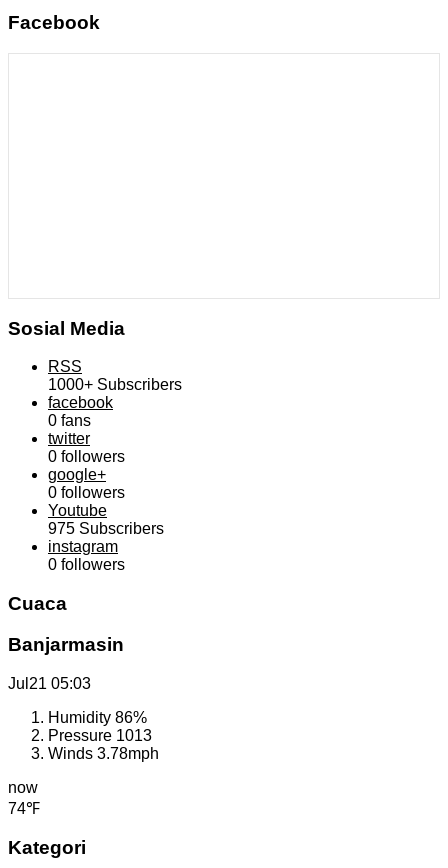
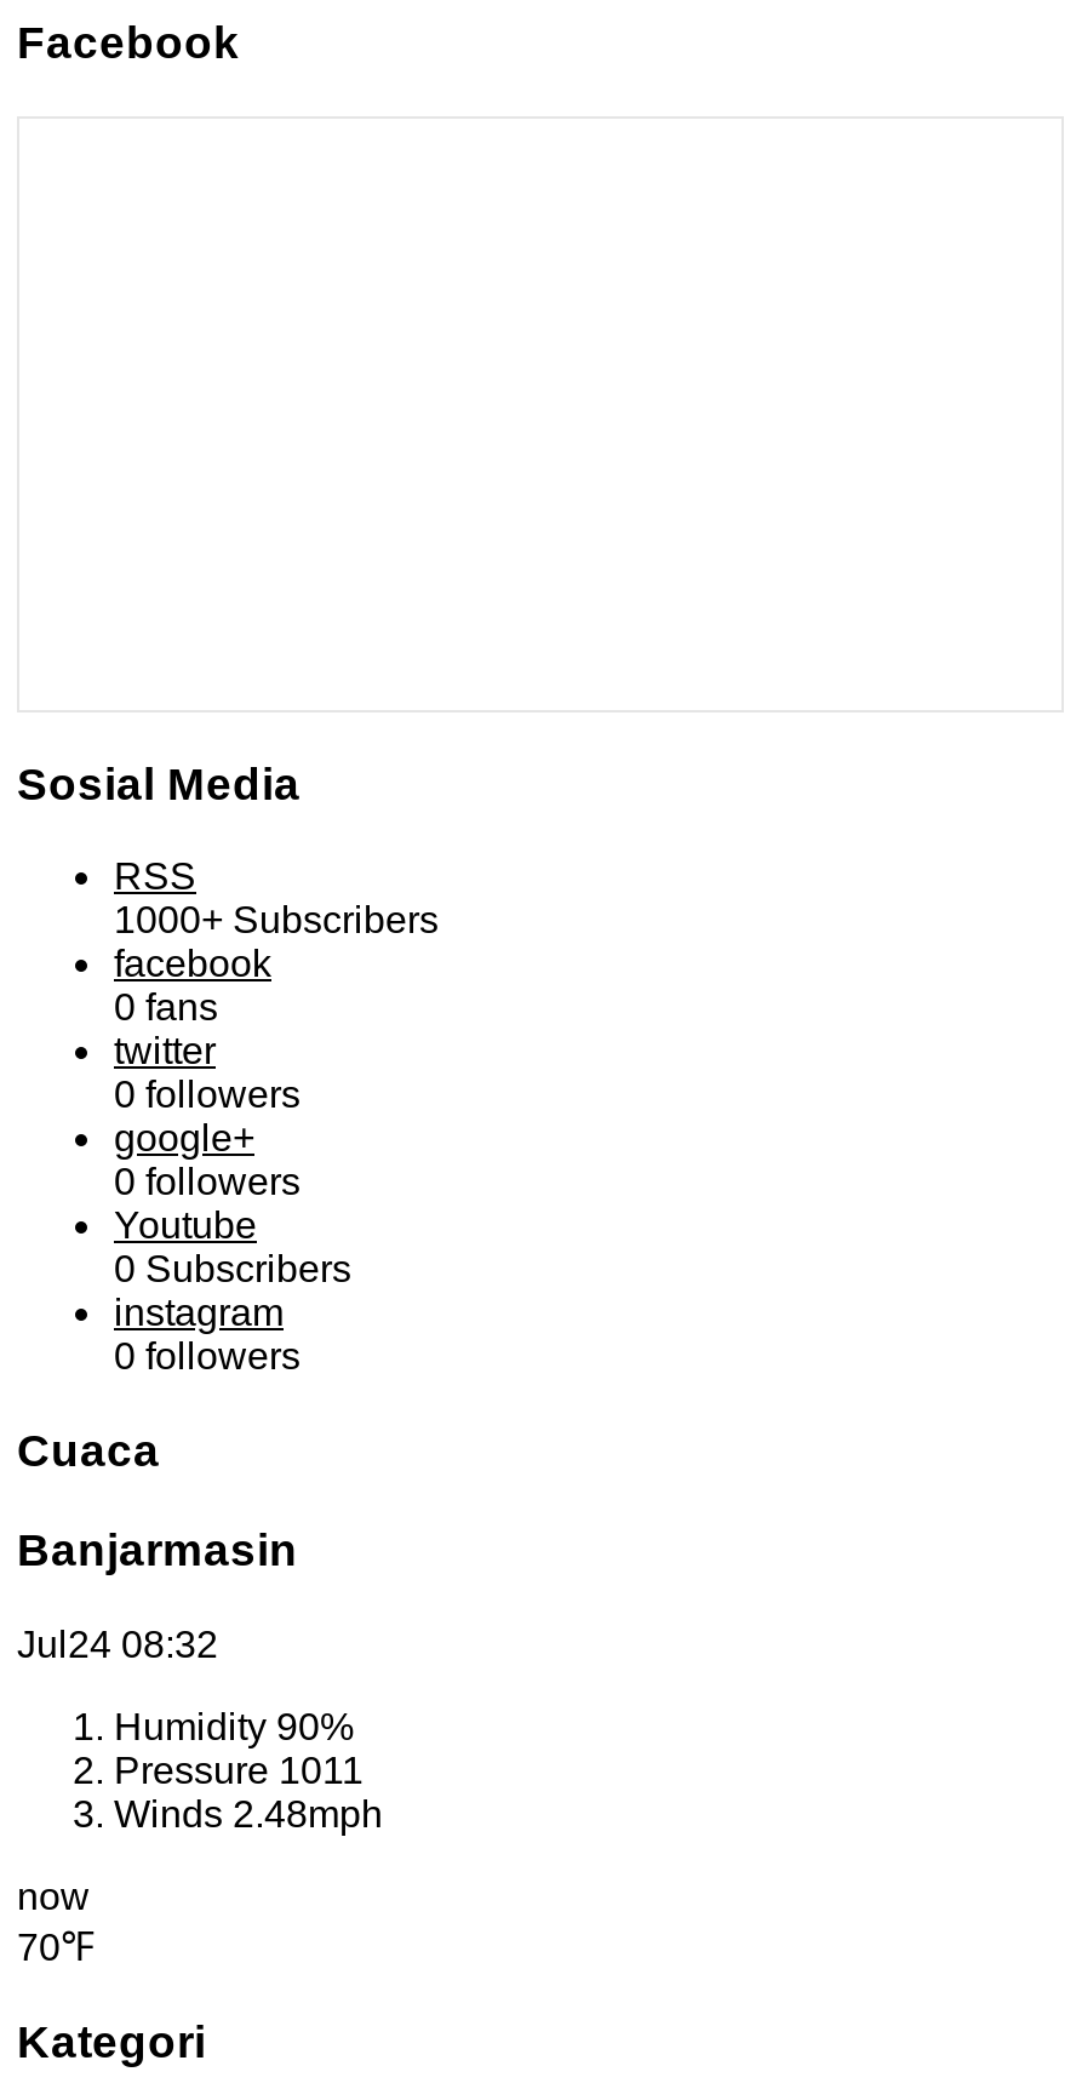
[48,520,164,537] 975 Subscribers -> [114,1249,351,1290] 0 Subscribers
[8,674,91,691] Jul21 05:03 -> [17,1622,218,1664] Jul24 08:32
[48,708,159,761] Humidity 86% | Pressure 1013 | Winds 3.78mph -> [114,1705,383,1833] Humidity 90% | Pressure 1011 | Winds 2.48mph
[8,799,40,816] 74℉ -> [17,1925,95,1967] 70℉

